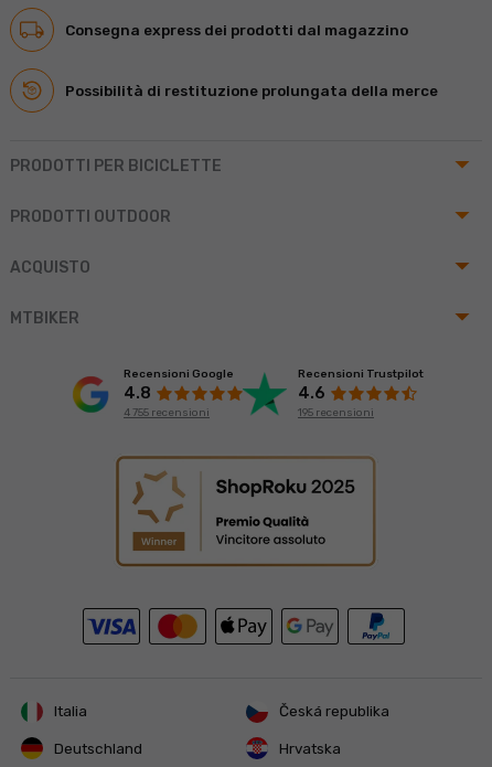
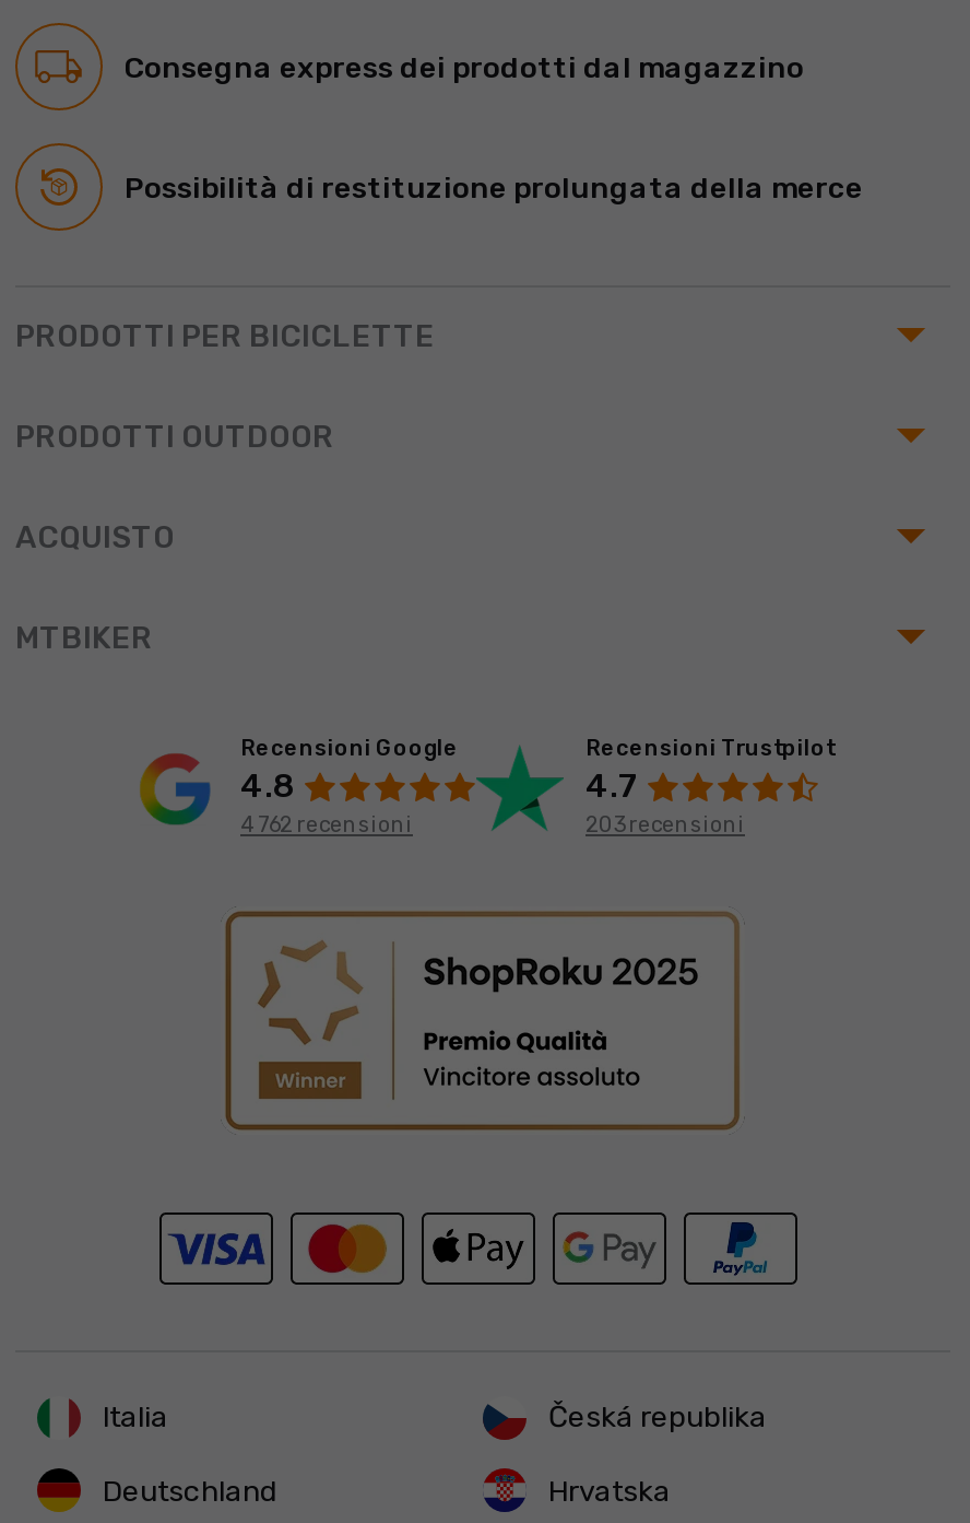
[298,383,325,403] 4.6 -> [585,768,638,807] 4.7
[124,407,210,420] 4 755 recensioni -> [240,813,413,840] 4 762 recensioni
[298,407,374,420] 195 recensioni -> [585,813,745,840] 203 recensioni

